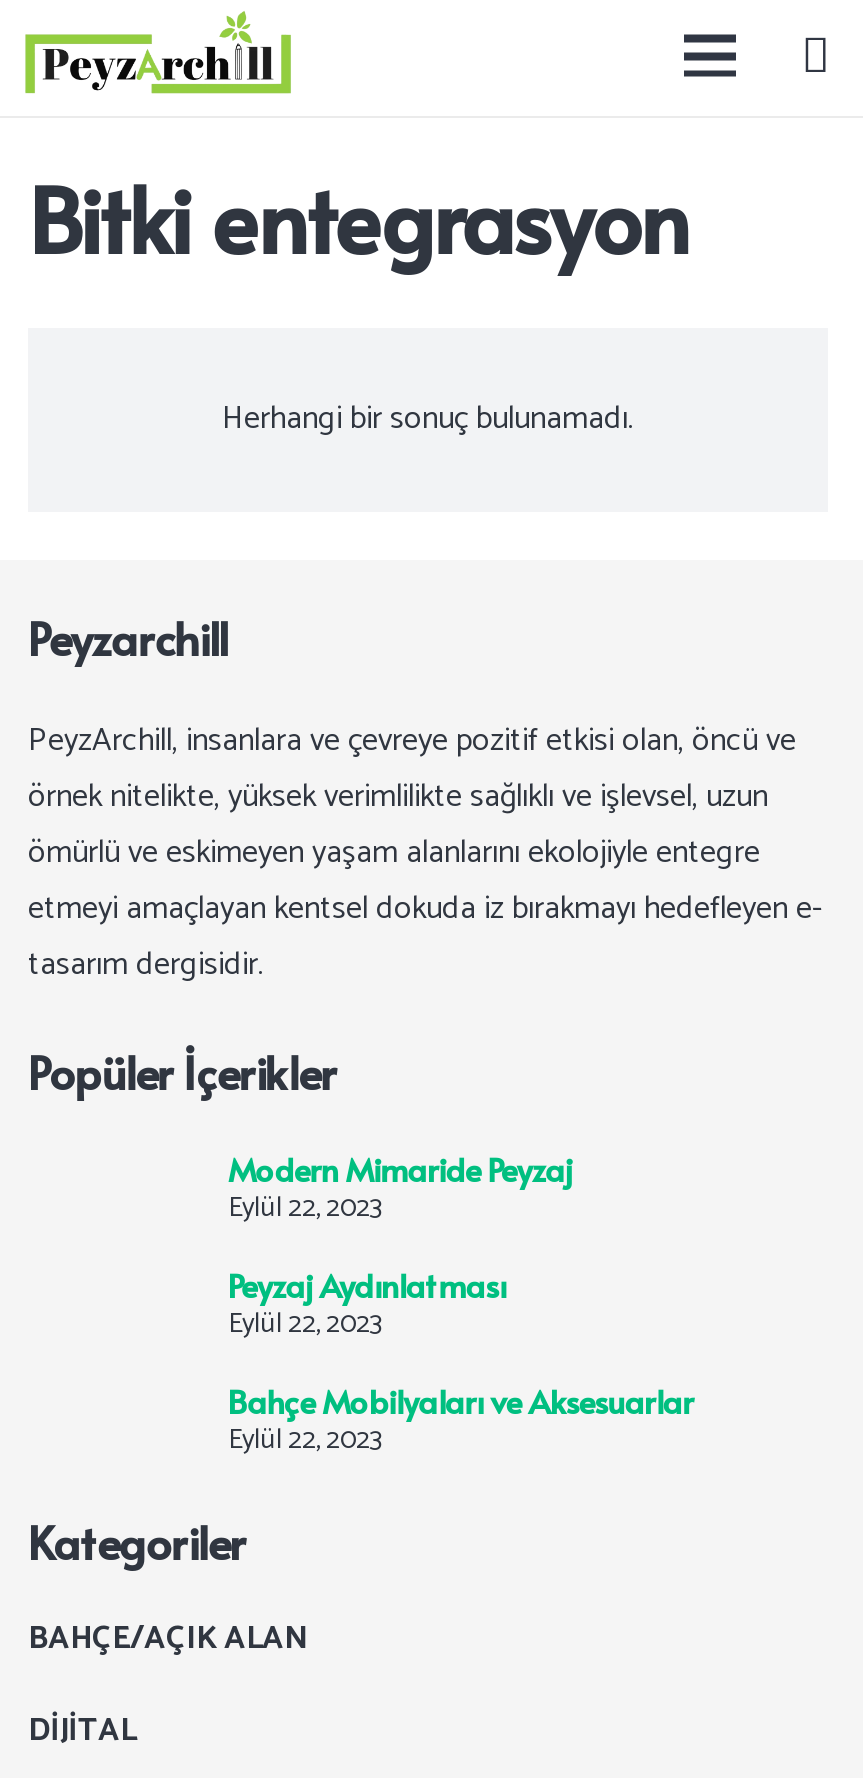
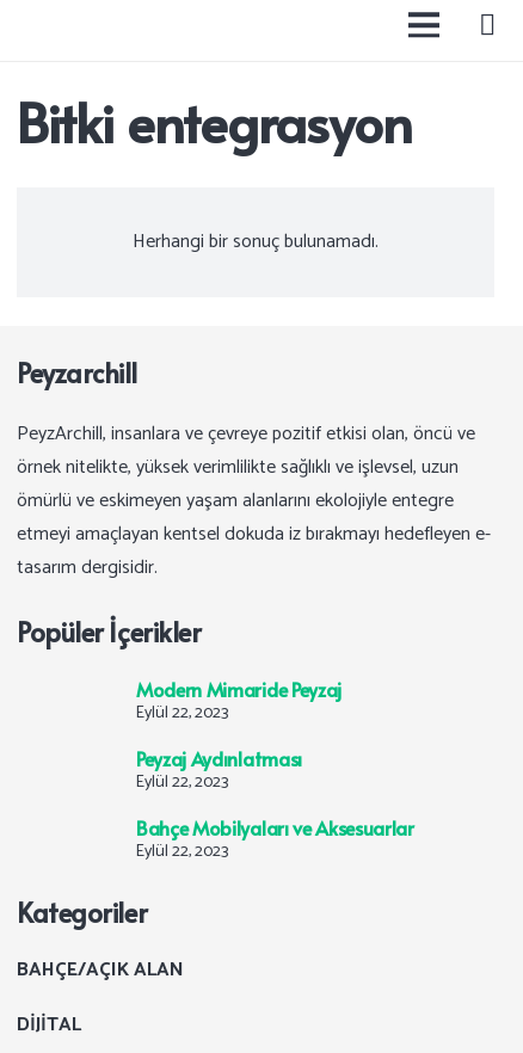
[22,10,294,96] [image] -> none

